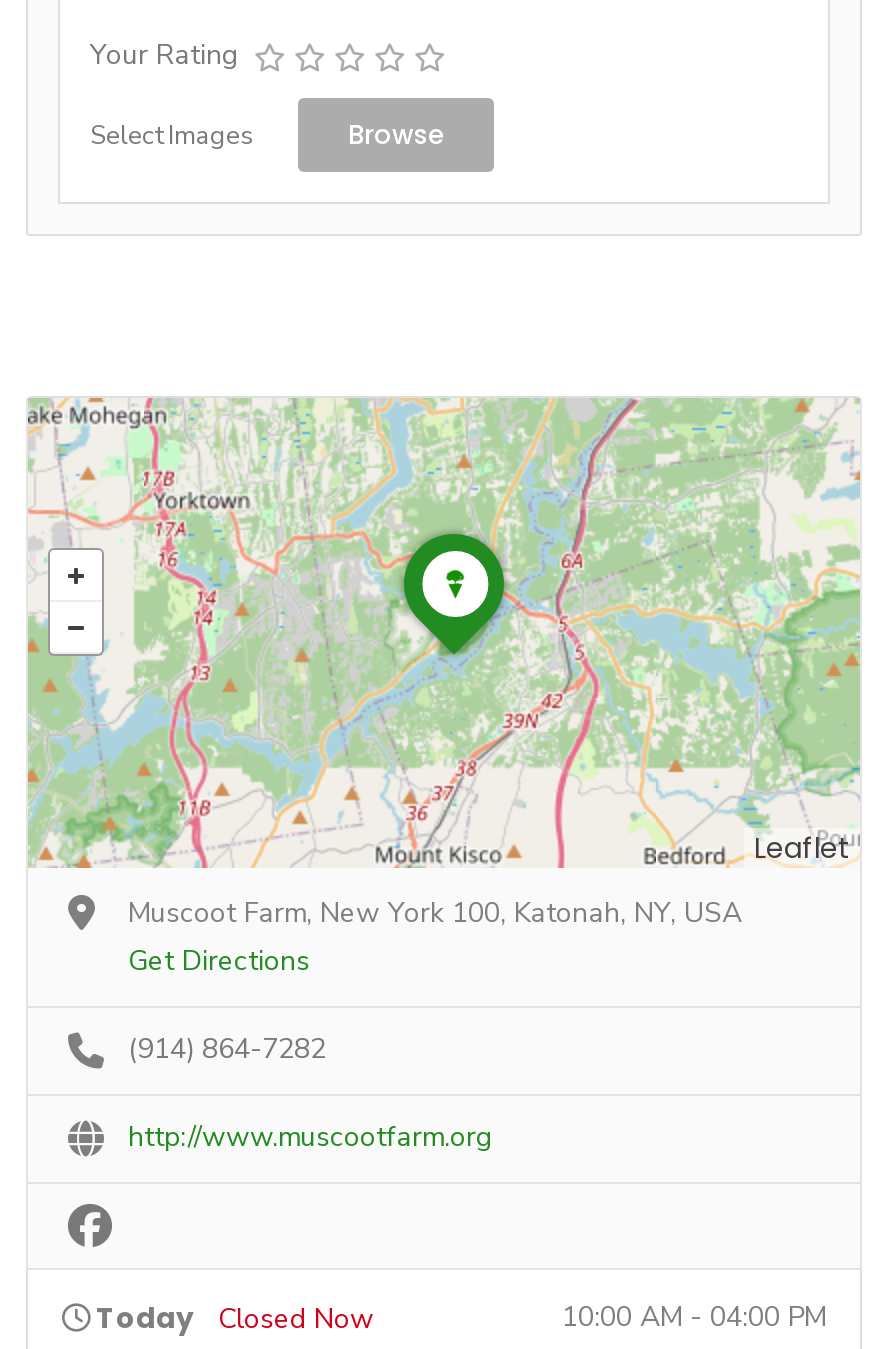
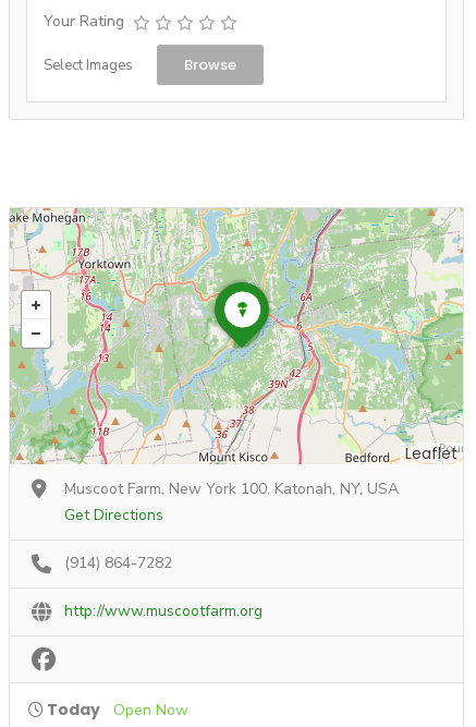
[218,1298,826,1338] Closed Now | 10:00 AM - 04:00 PM -> [113,700,188,720] Open Now

